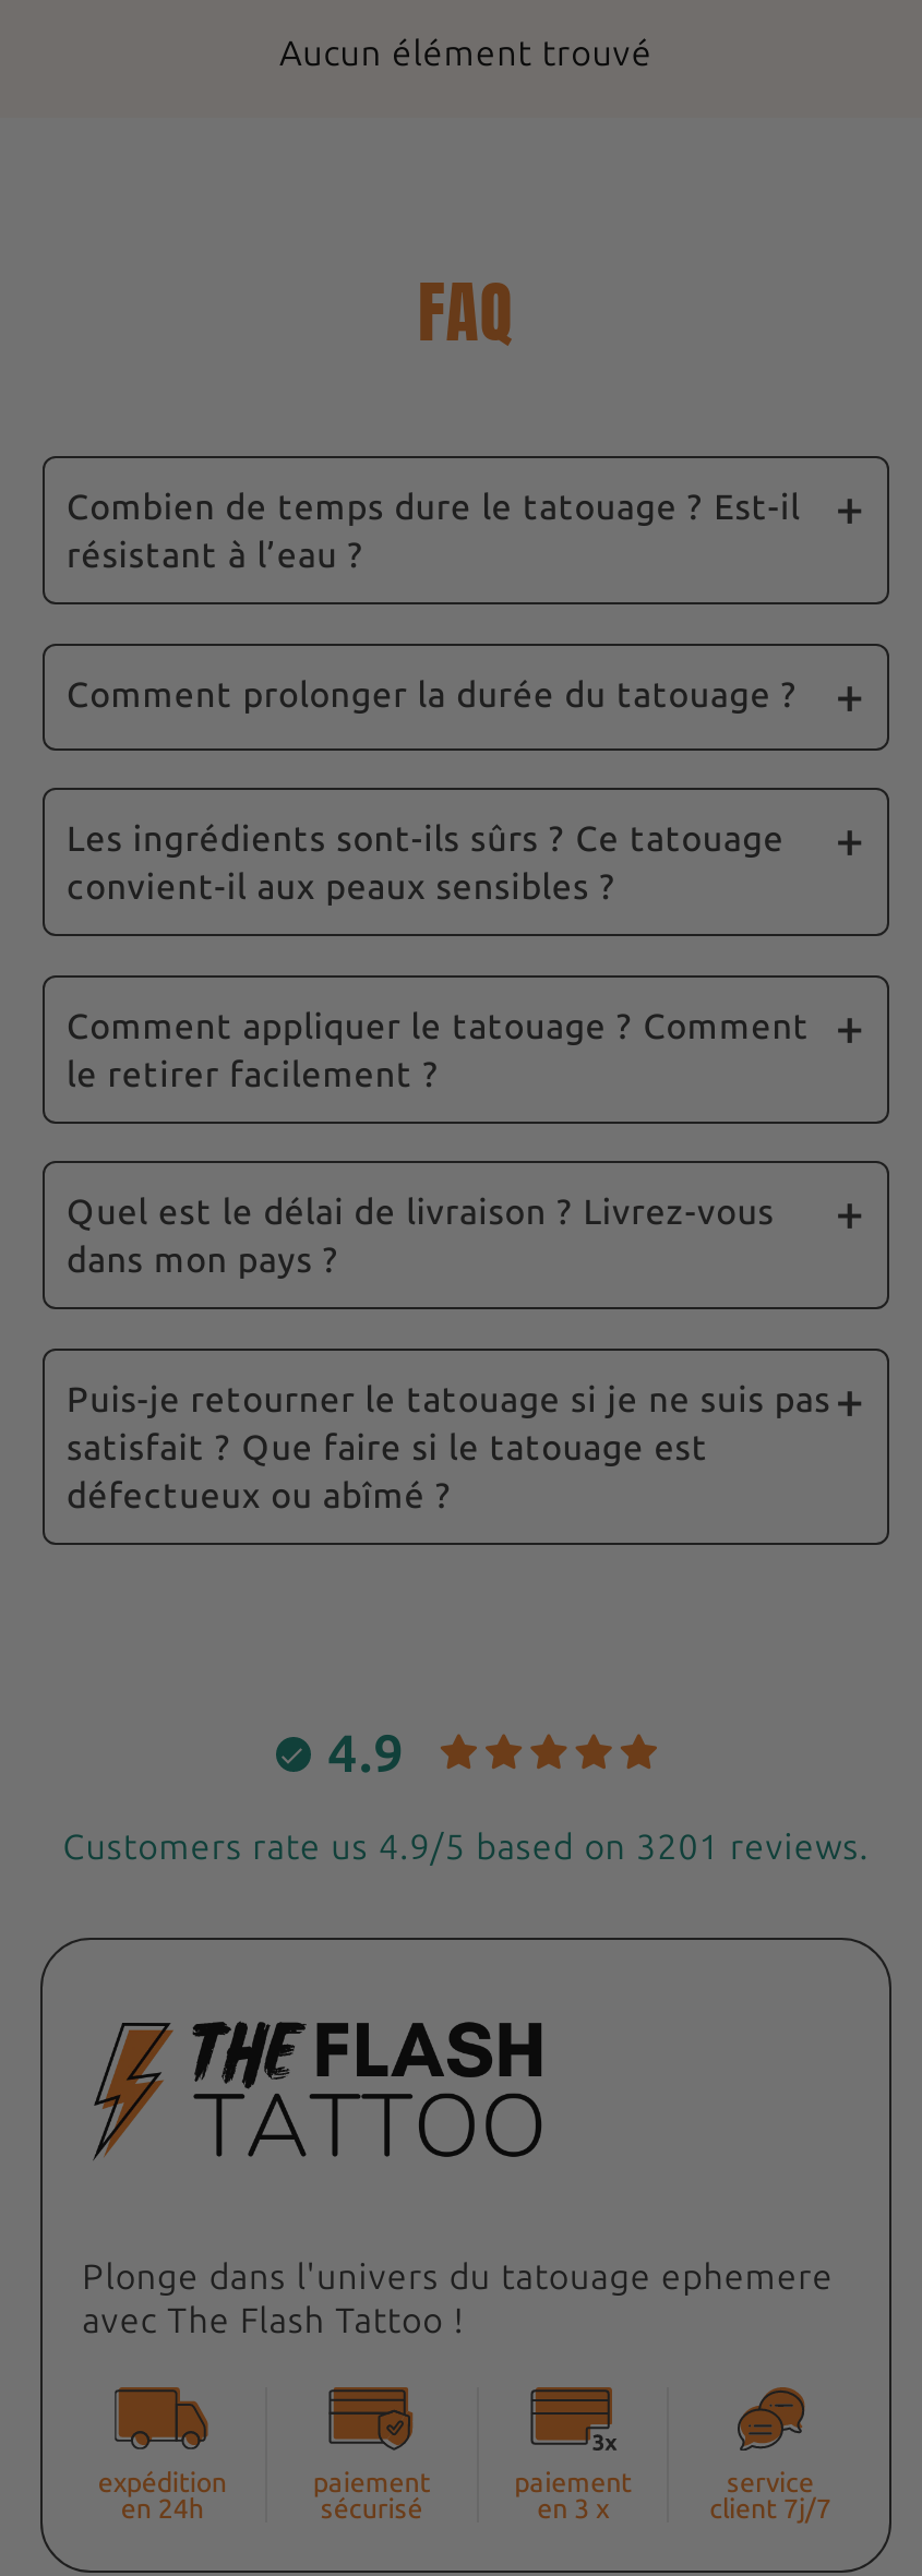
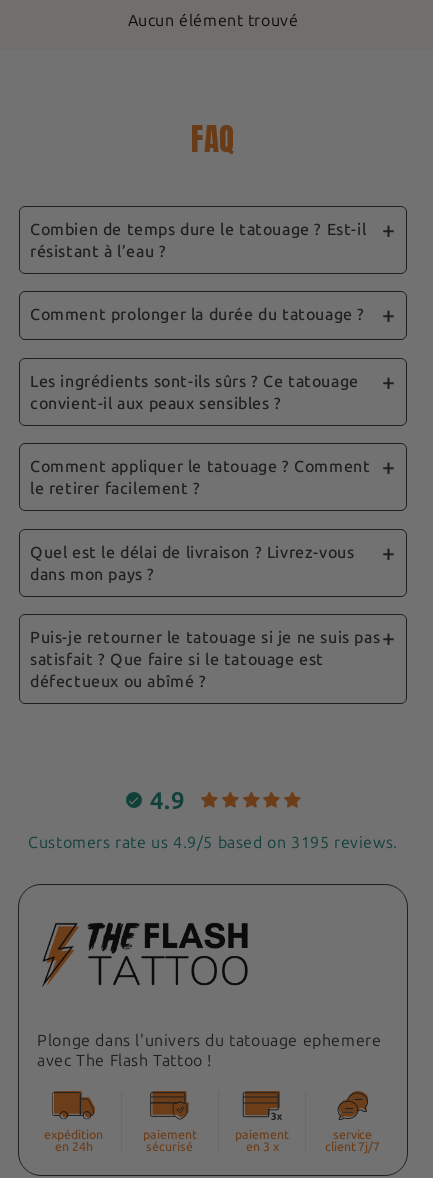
[63,1826,869,1867] Customers rate us 4.9/5 based on 3201 reviews. -> [28,833,398,852] Customers rate us 4.9/5 based on 3195 reviews.

